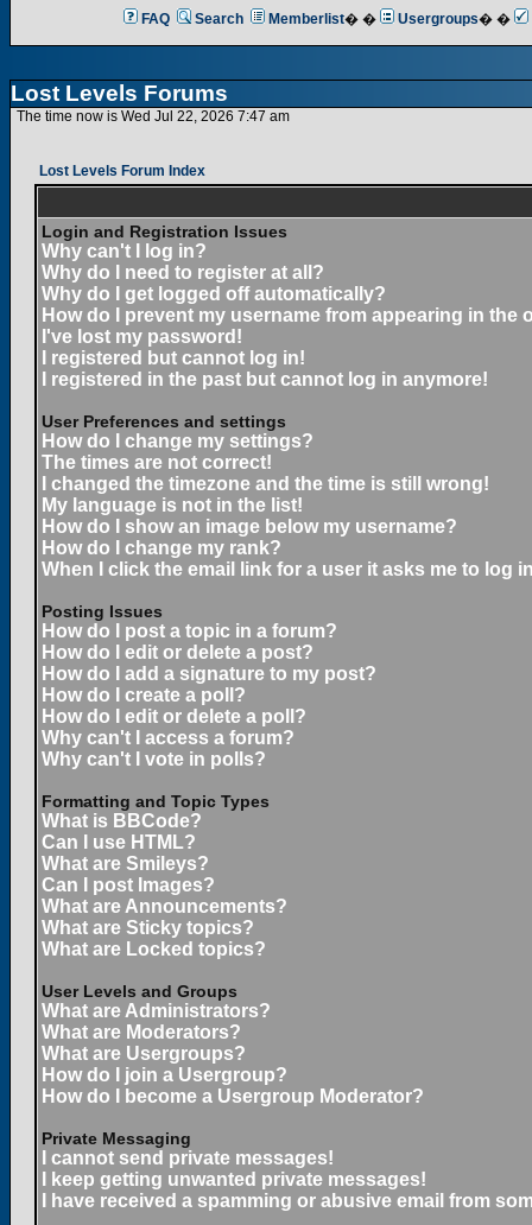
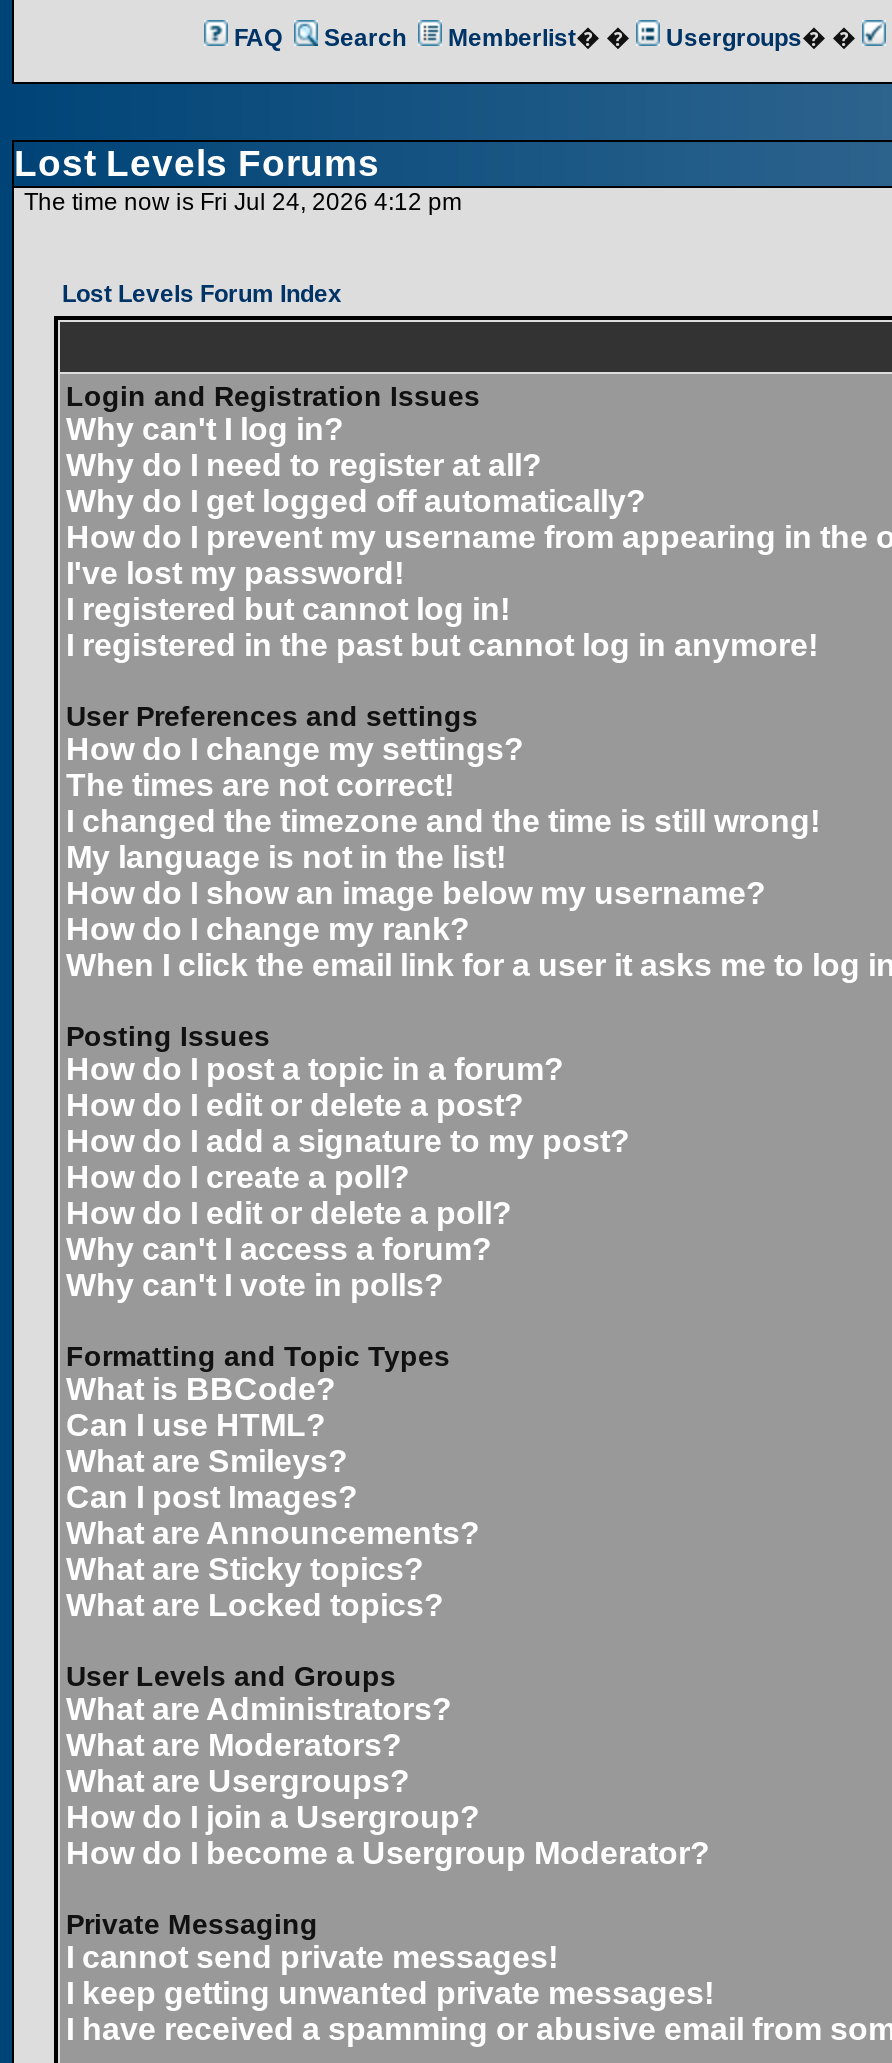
[17,108,290,124] The time now is Wed Jul 22, 2026 7:47 am -> [24,187,462,215] The time now is Fri Jul 24, 2026 4:12 pm

